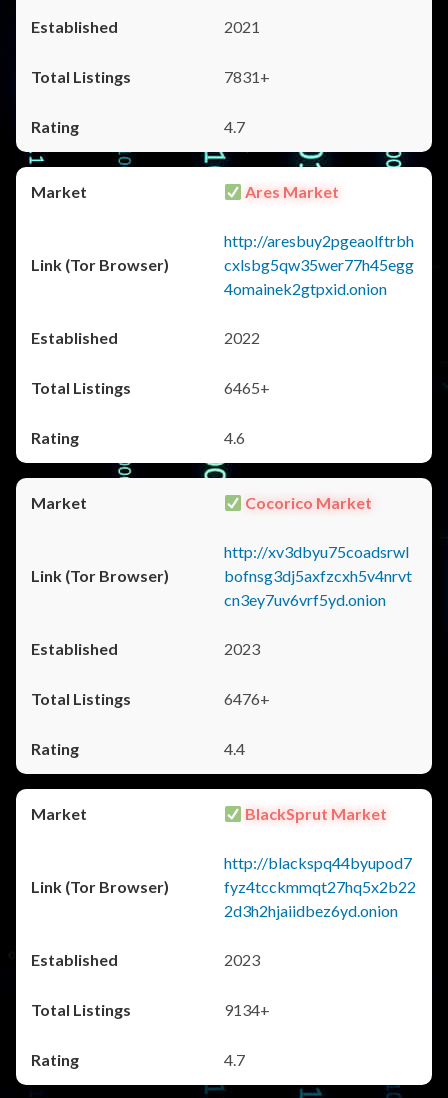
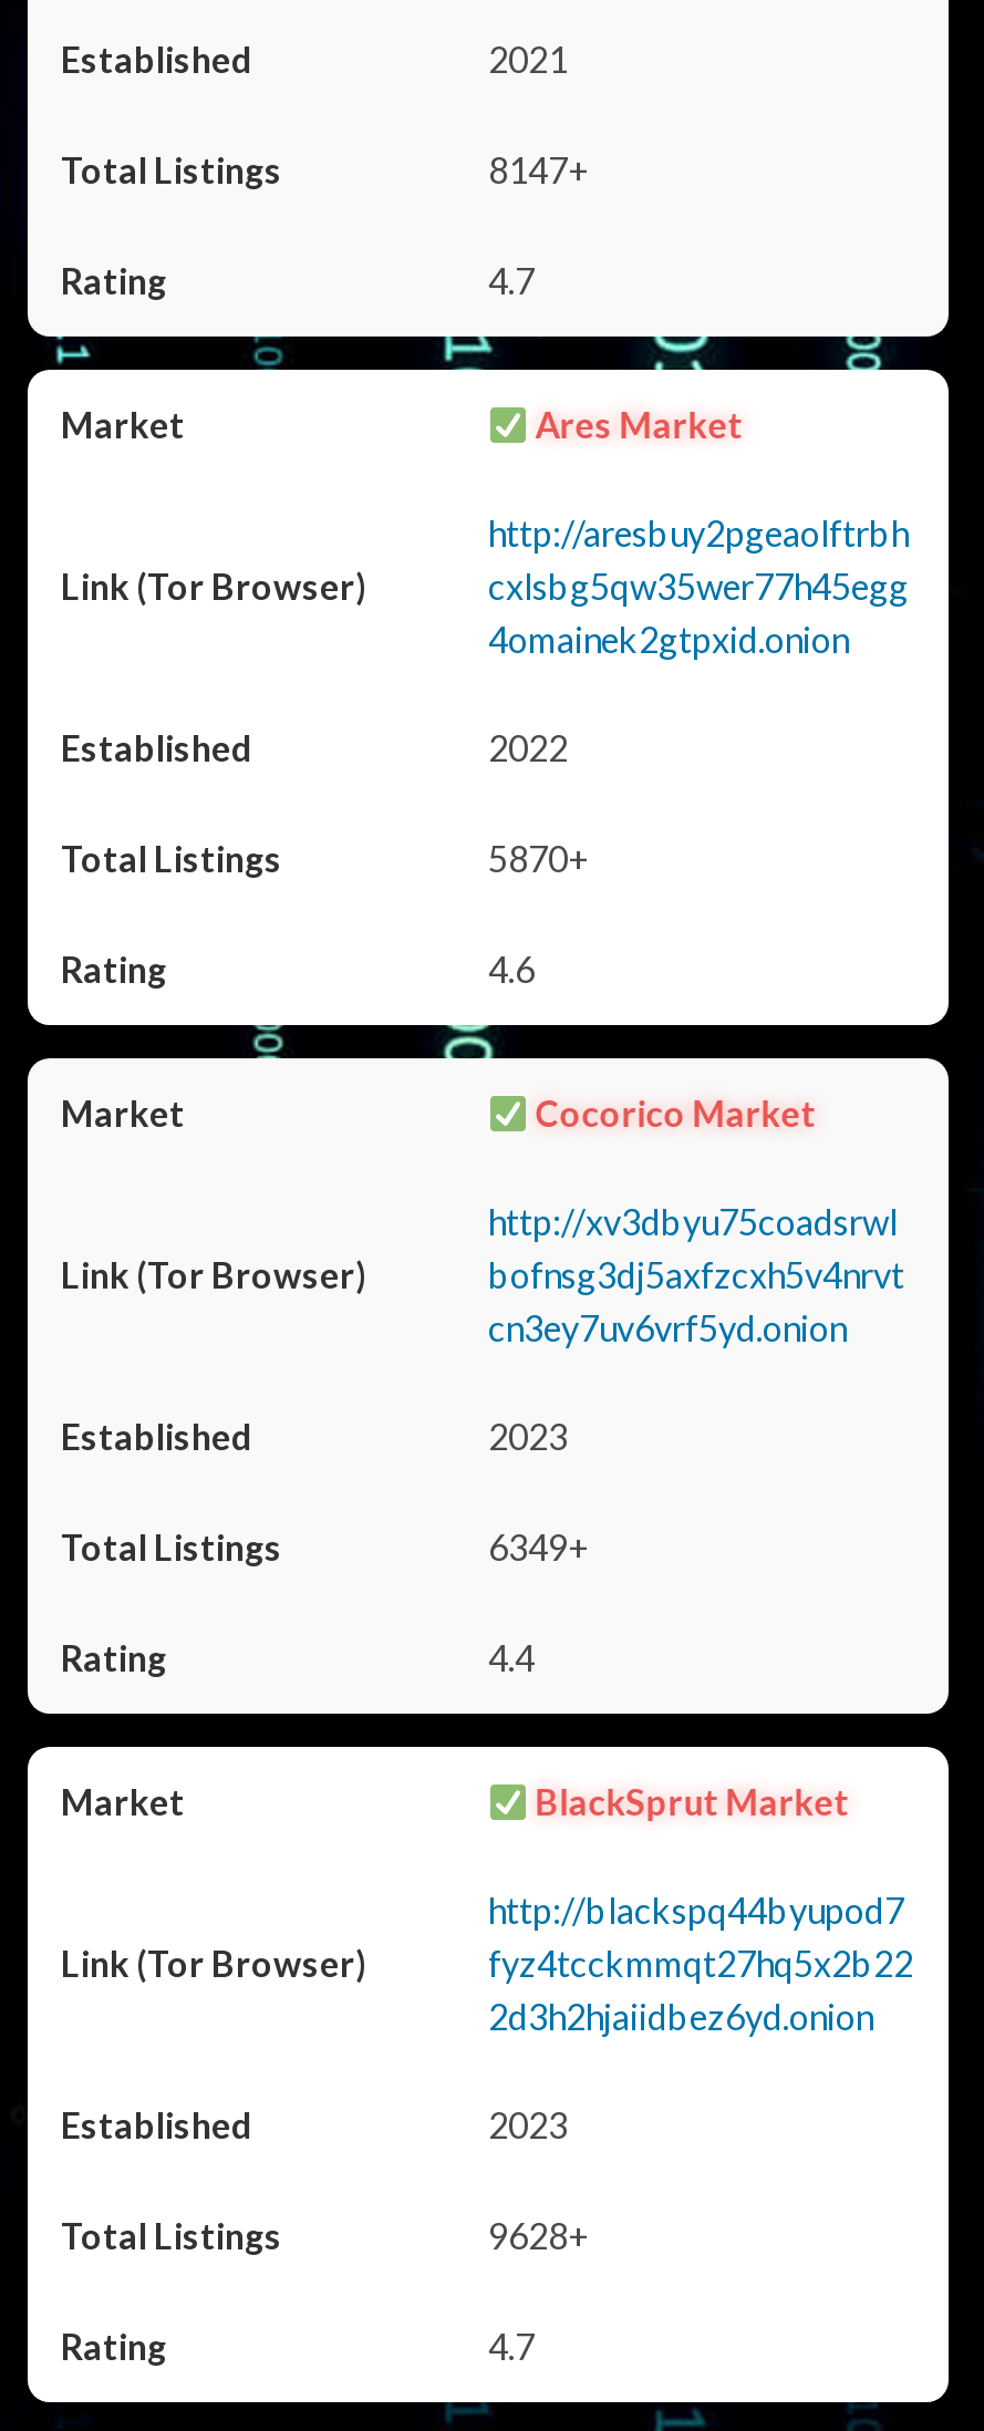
[224,67,270,86] 7831+ -> [488,148,590,190] 8147+
[224,378,270,397] 6465+ -> [488,837,590,879] 5870+
[224,689,270,708] 6476+ -> [488,1525,590,1568] 6349+
[224,1000,270,1019] 9134+ -> [488,2214,590,2256] 9628+

